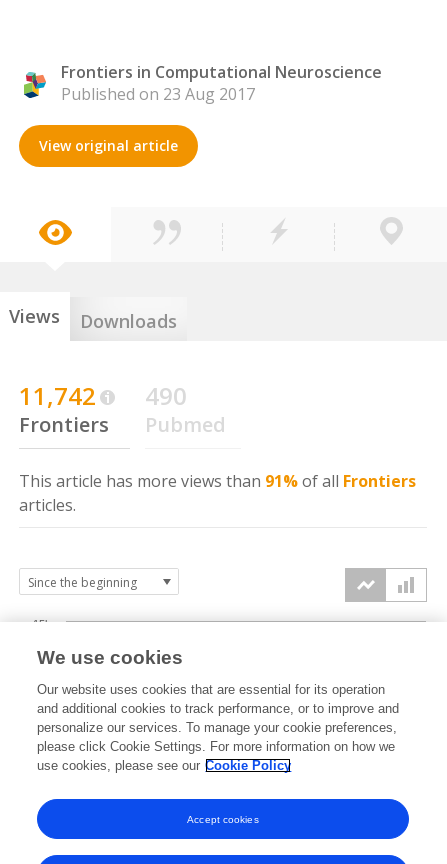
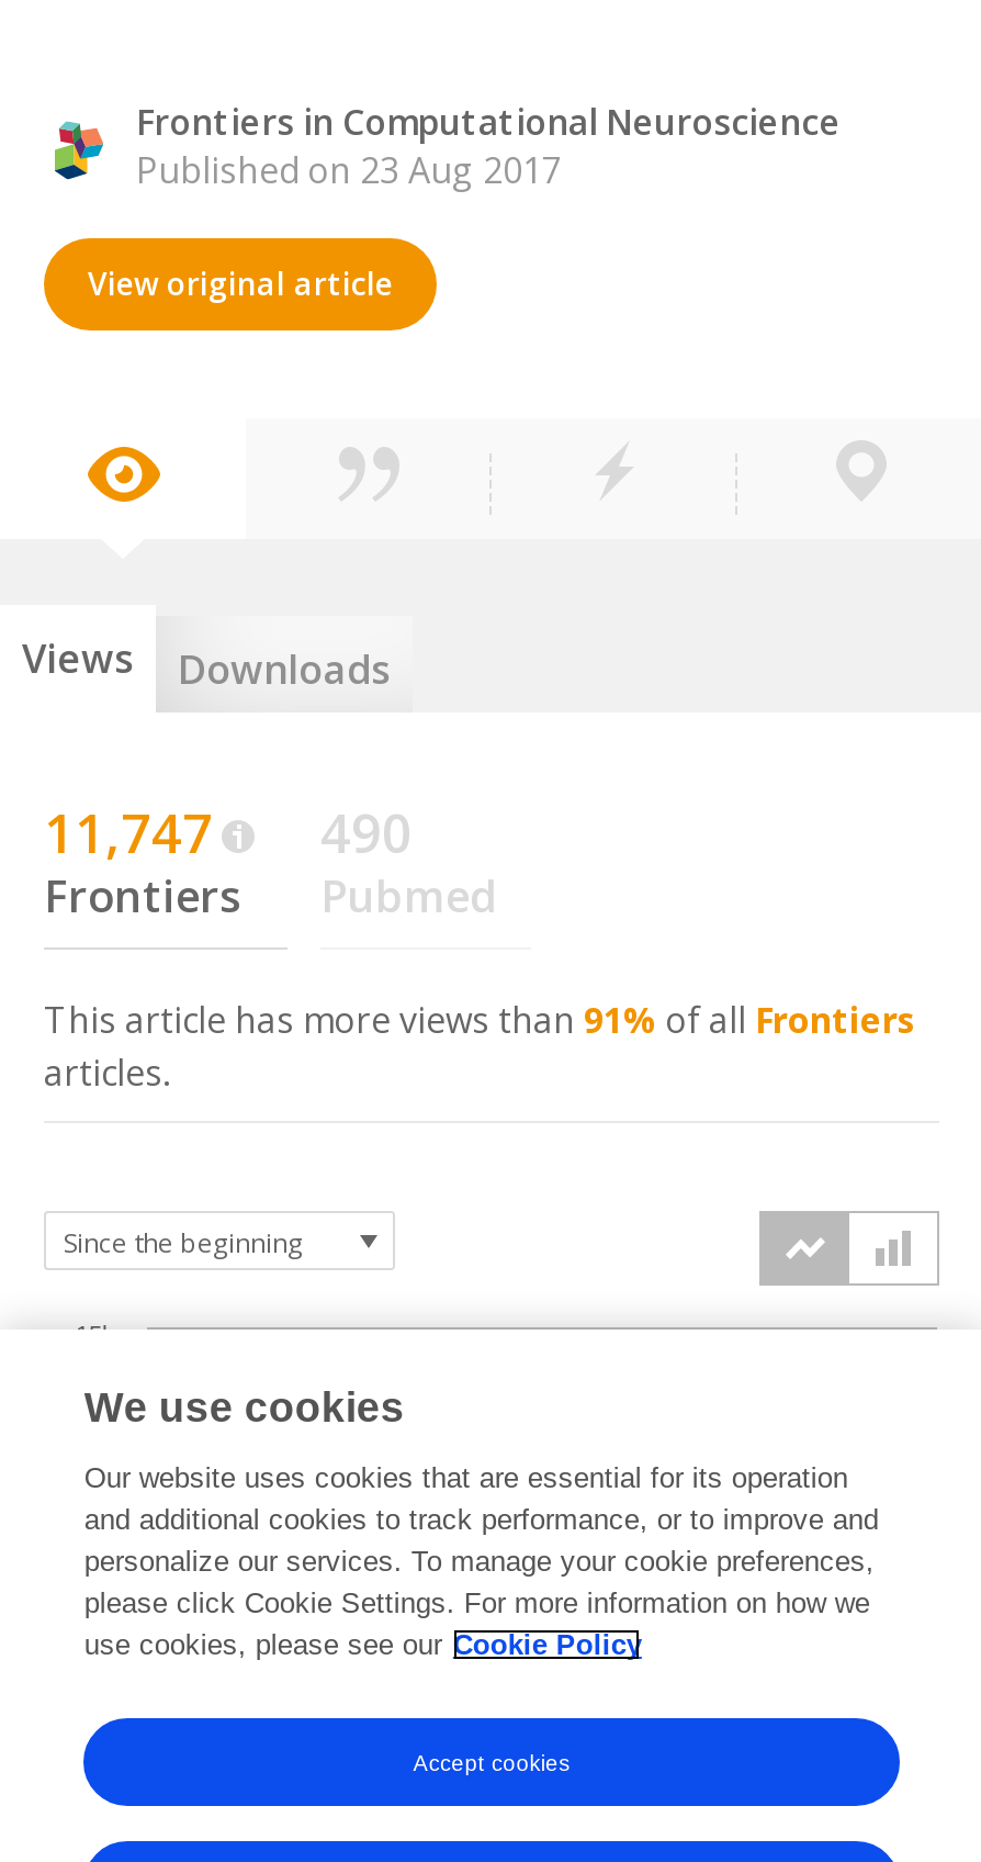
[19,379,96,412] 11,742 -> [44,796,213,868] 11,747

